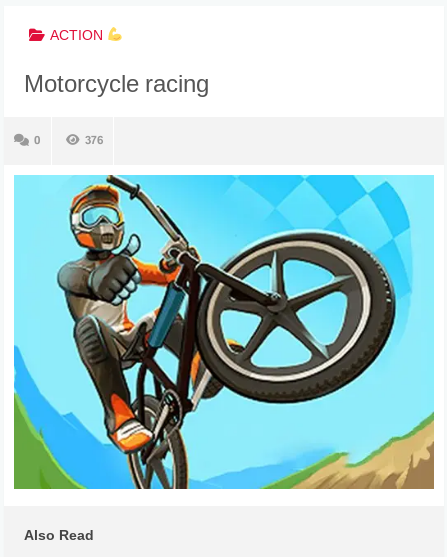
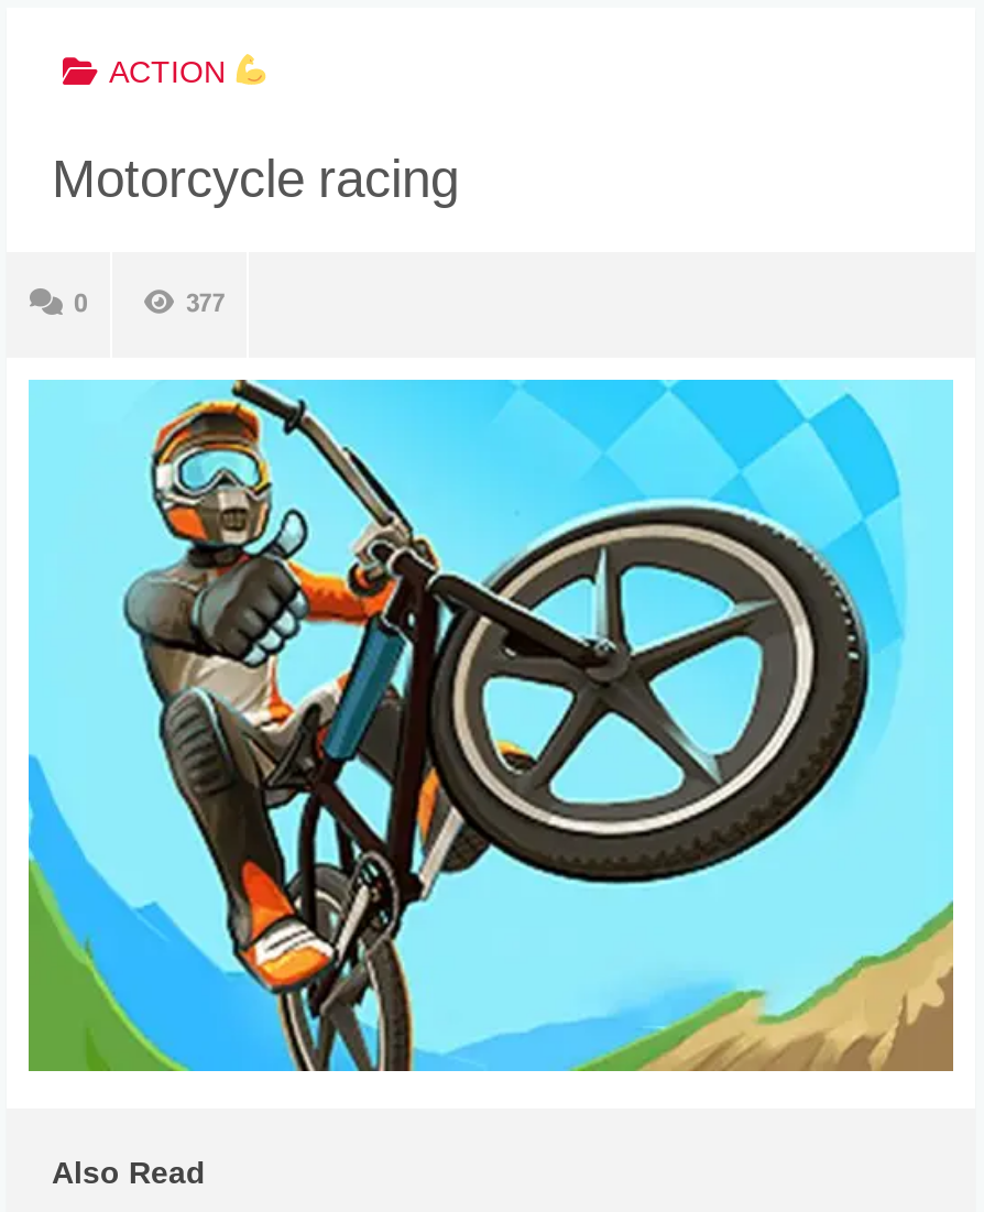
[85,131,103,151] 376 -> [186,283,226,327] 377

